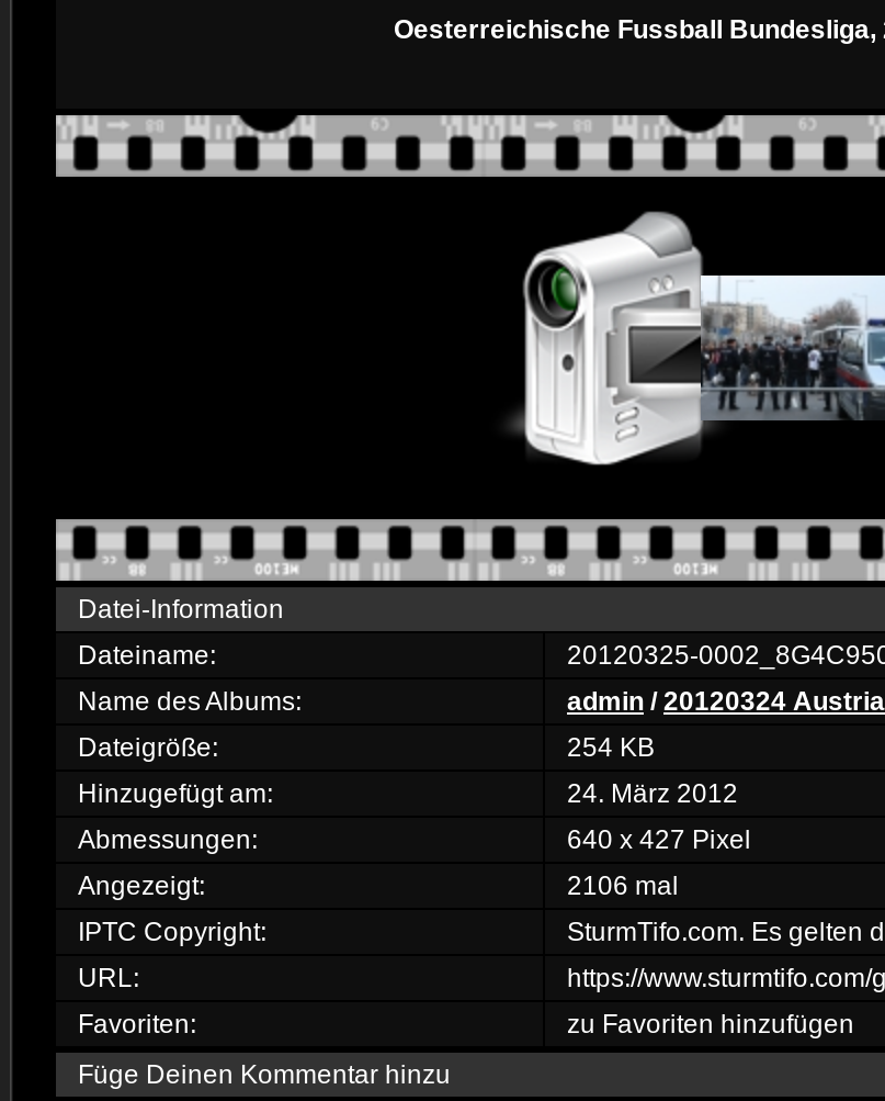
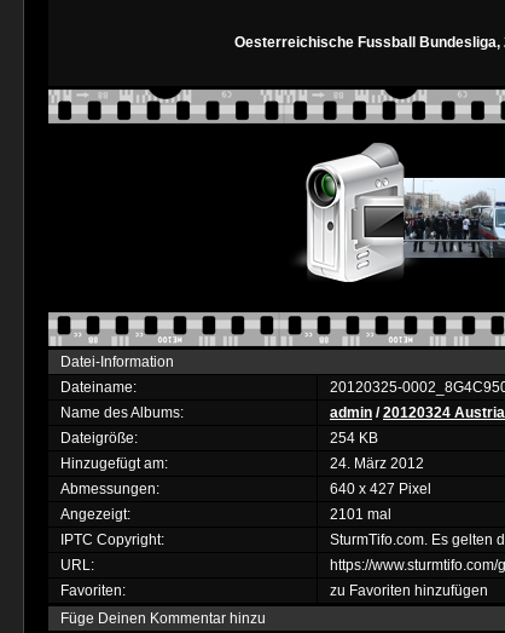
[567,870,679,901] 2106 mal -> [330,506,391,523] 2101 mal

